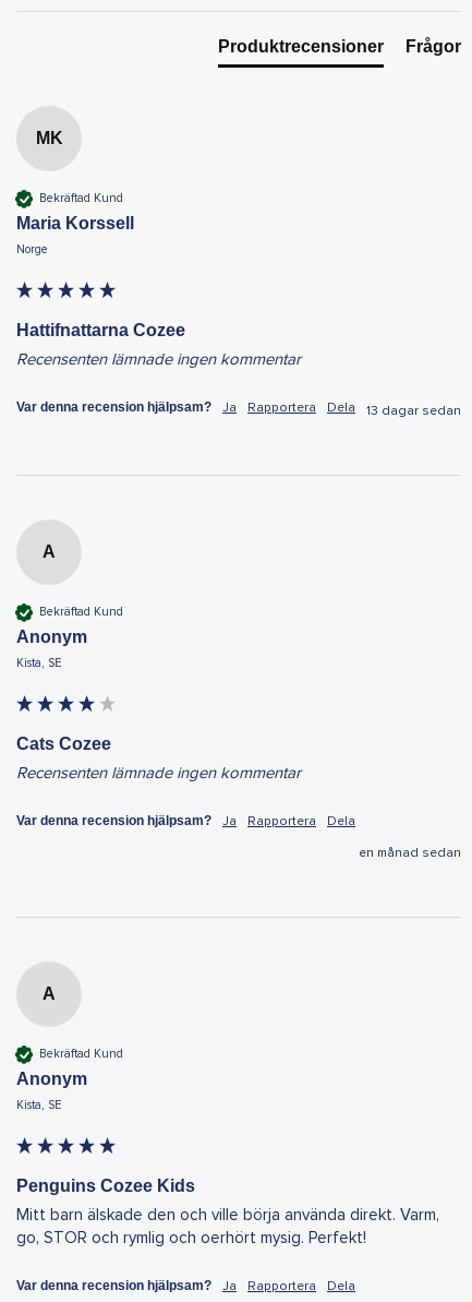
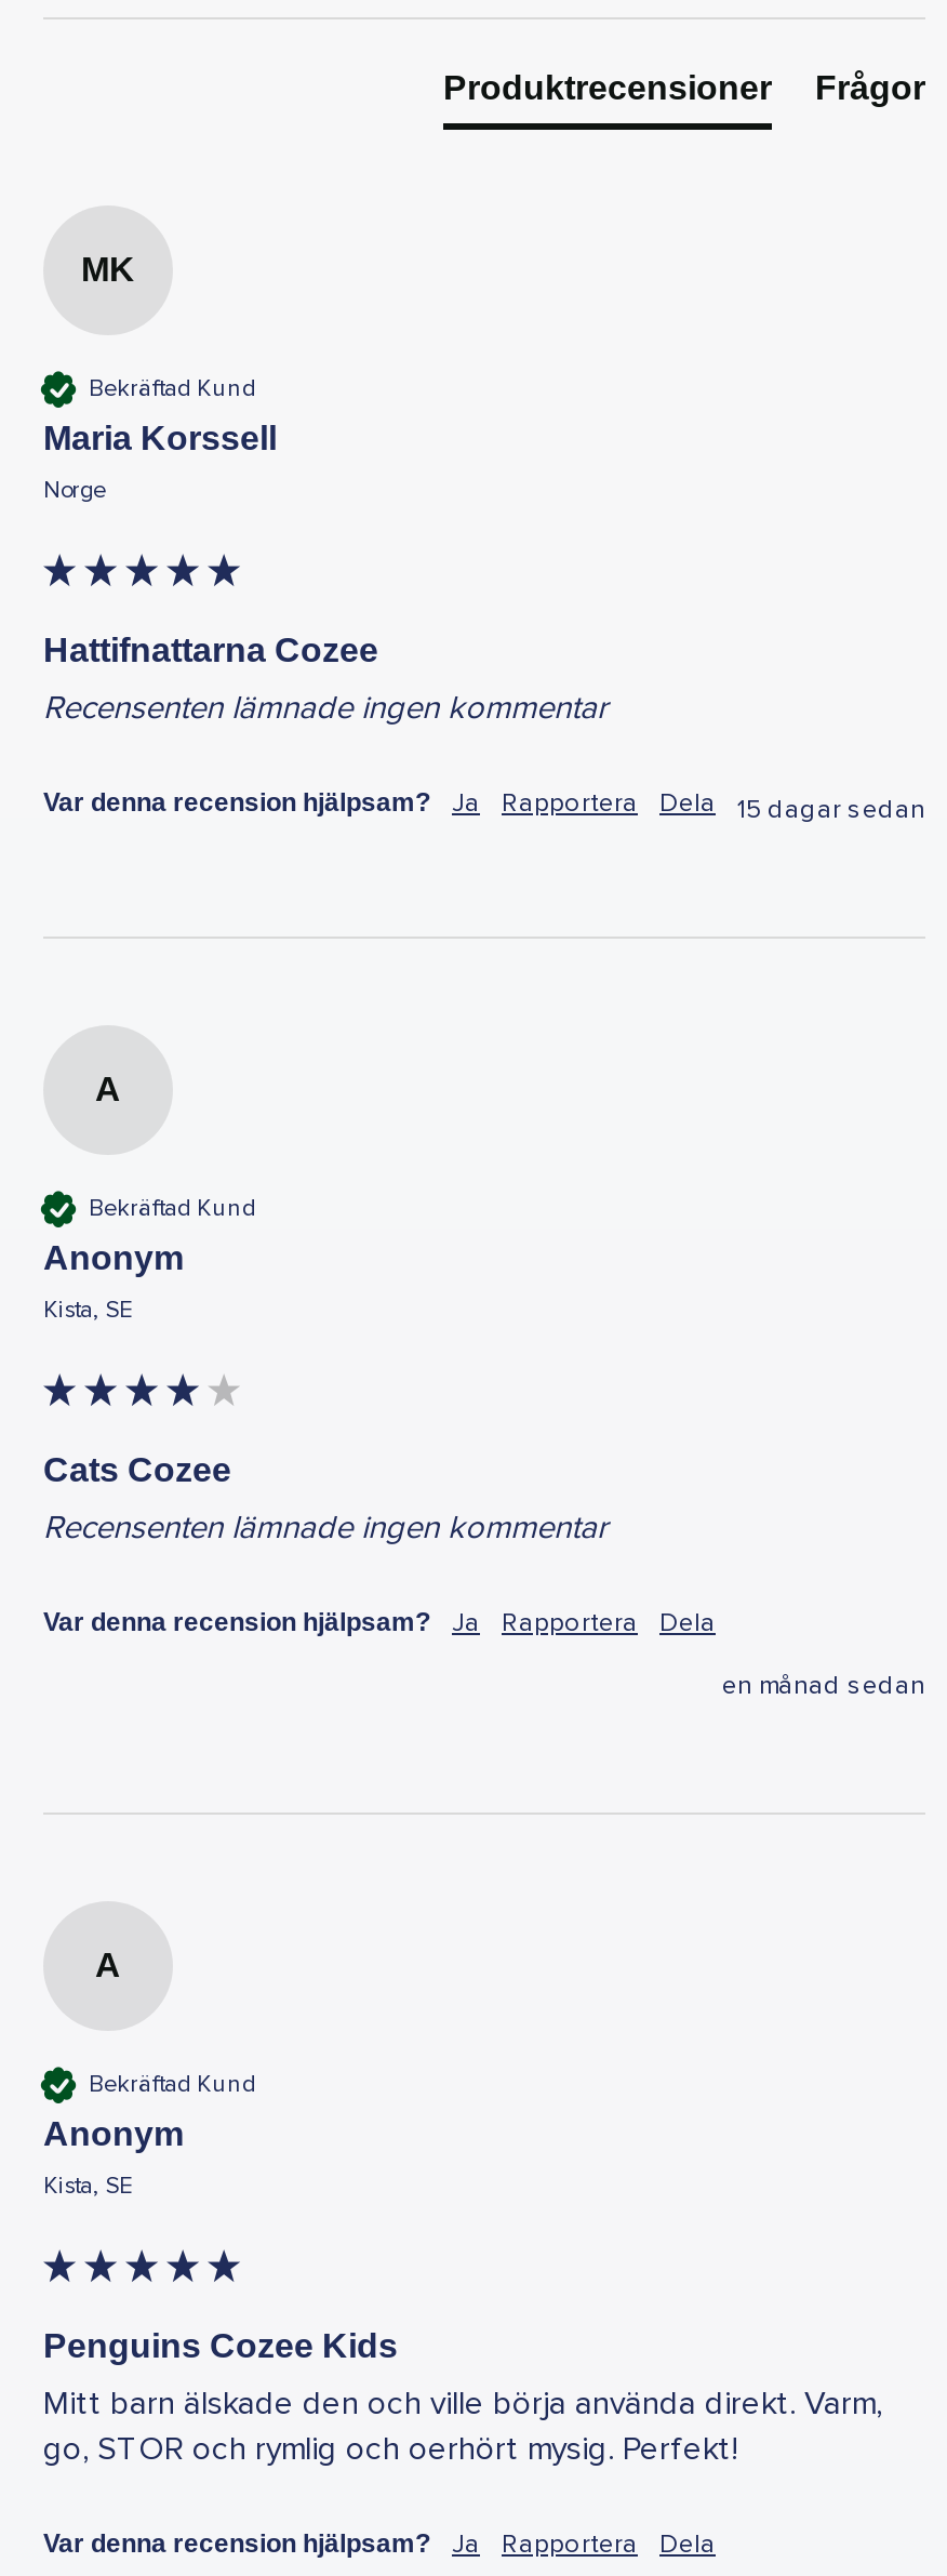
[16,399,461,419] Var denna recension hjälpsam? Ja Rapportera Dela 13 dagar sedan -> [43,787,925,826] Var denna recension hjälpsam? Ja Rapportera Dela 15 dagar sedan

